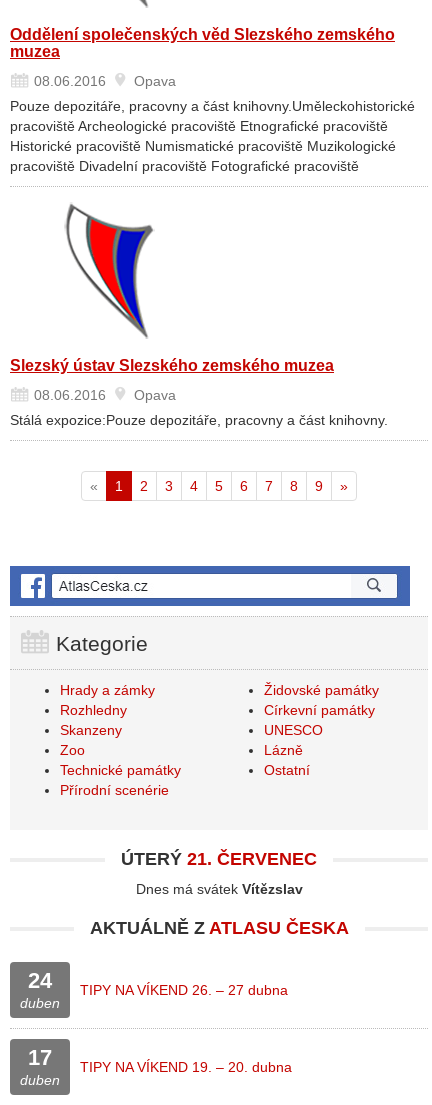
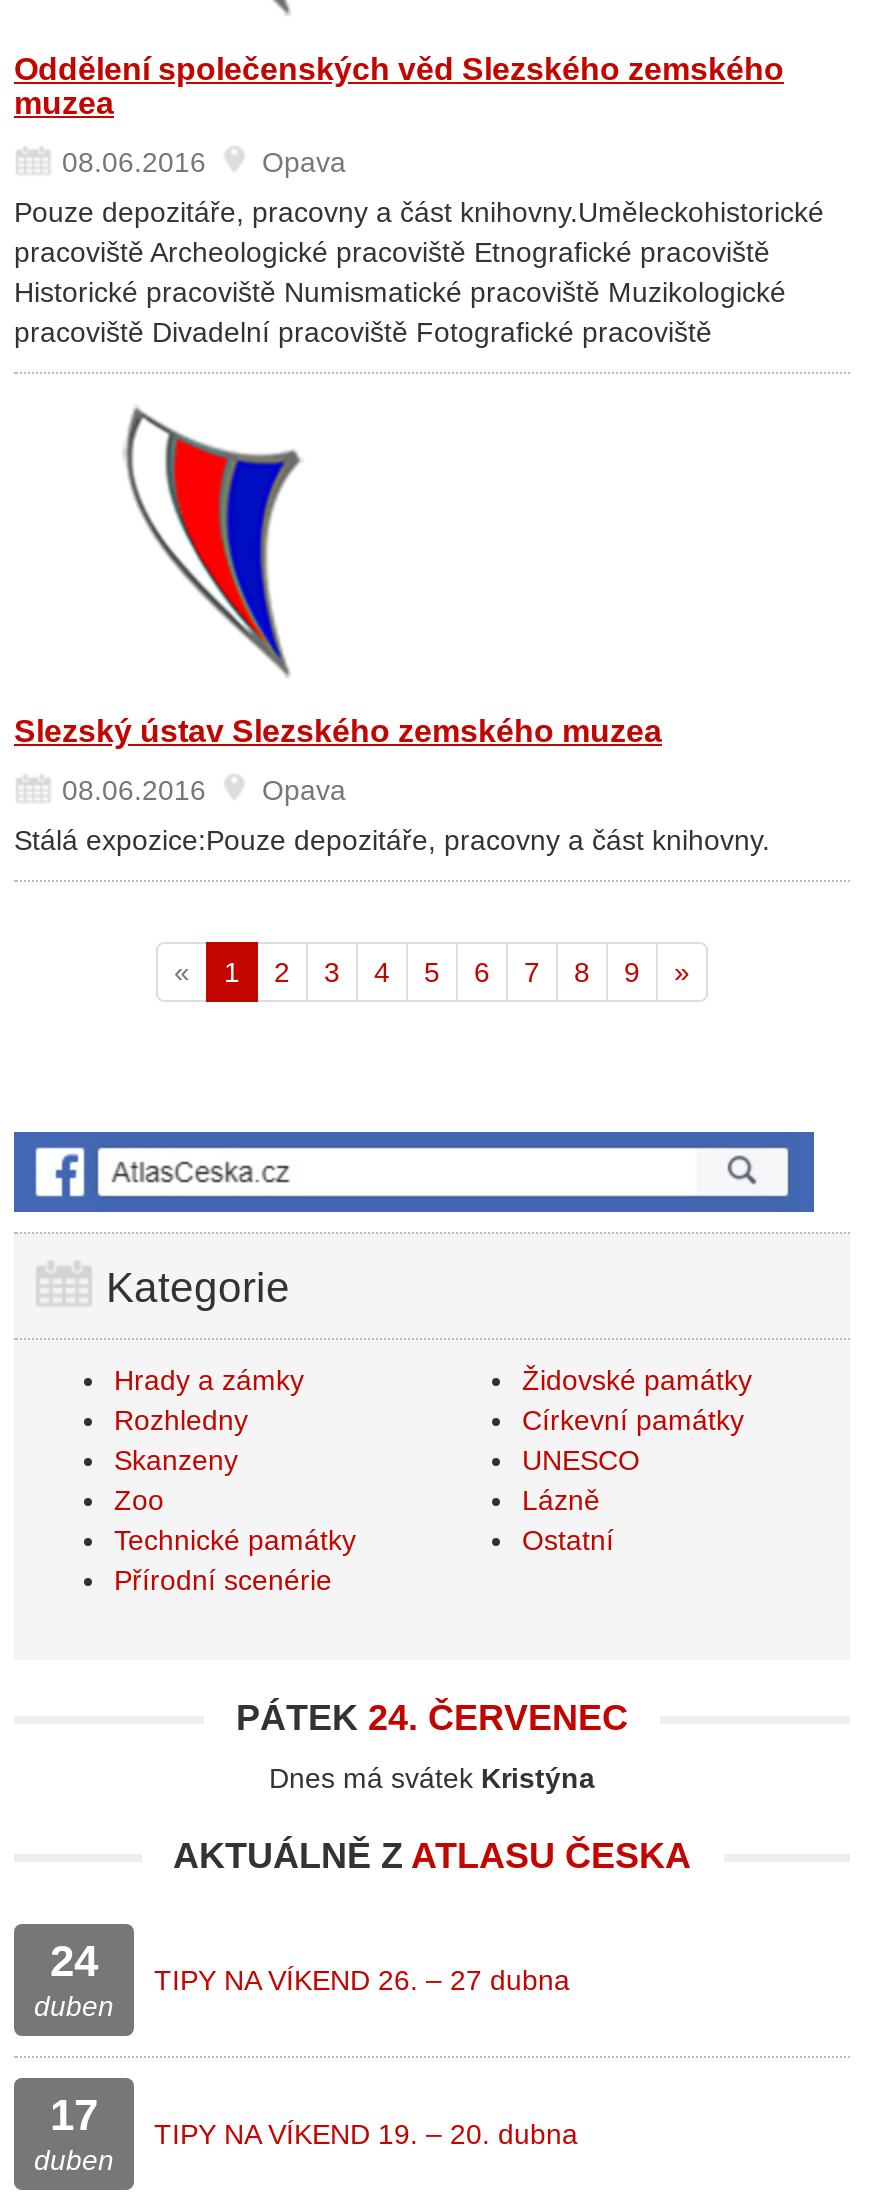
[121,849,317,869] ÚTERÝ 21. ČERVENEC -> [236,1698,628,1738] PÁTEK 24. ČERVENEC
[135,881,302,897] Dnes má svátek Vítězslav -> [269,1762,595,1794] Dnes má svátek Kristýna

